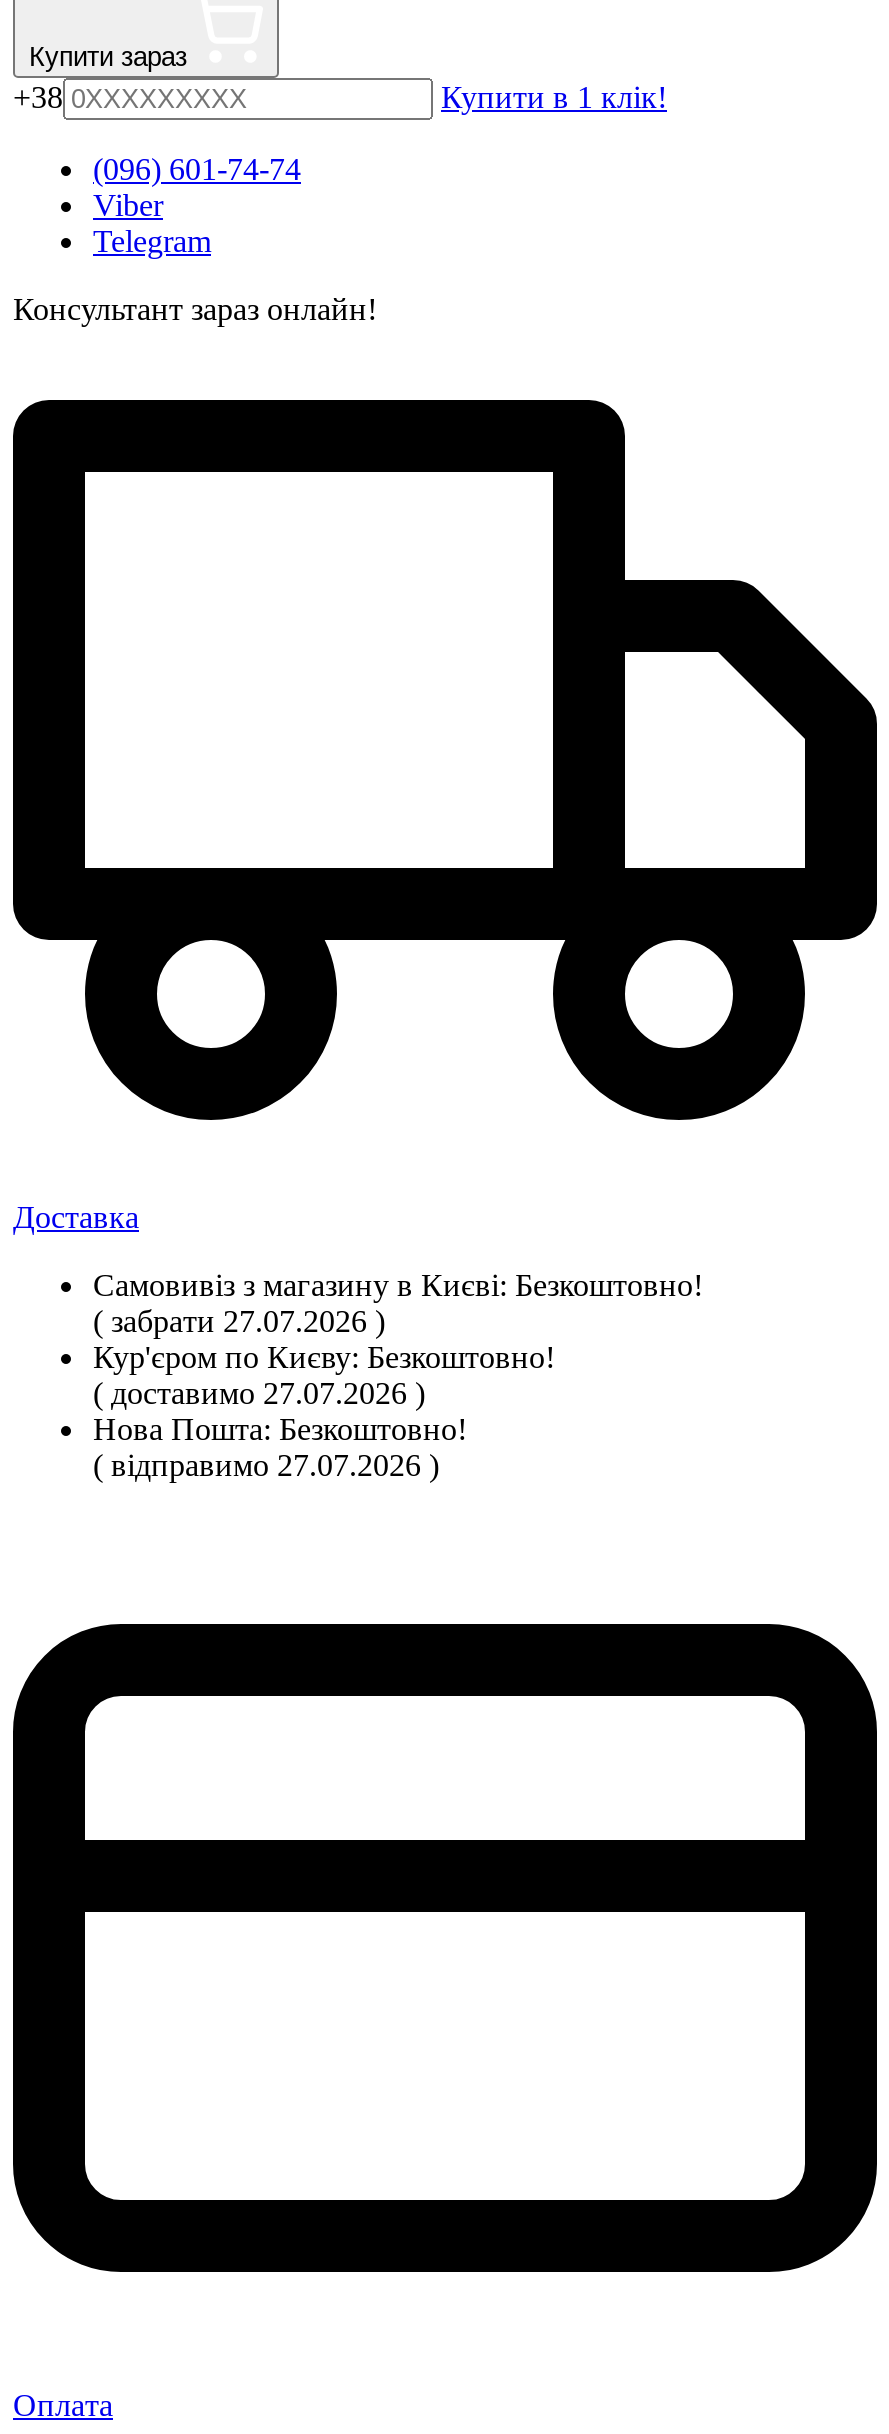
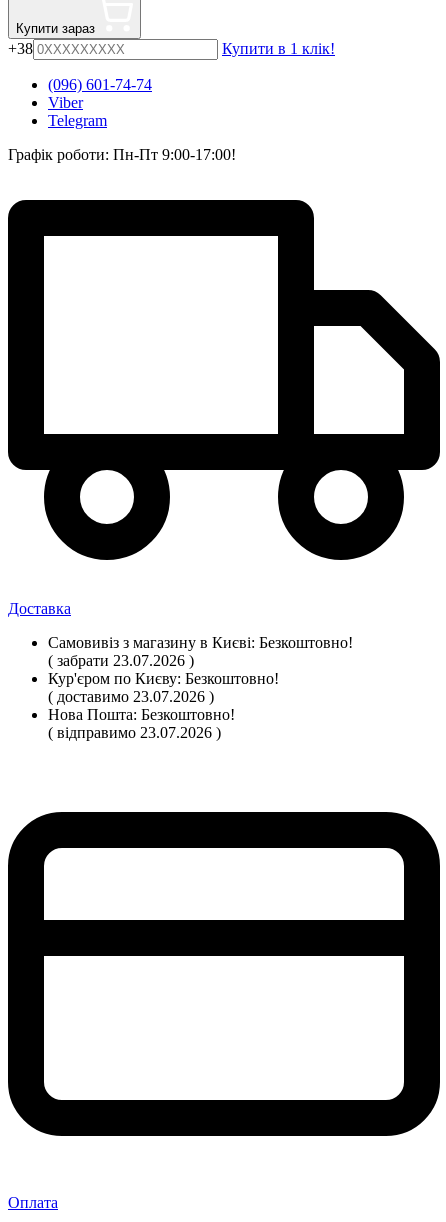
[13,293,377,327] Консультант зараз онлайн! -> [8,146,236,163] Графік роботи: Пн-Пт 9:00-17:00!
[93,1305,385,1339] ( забрати 27.07.2026 ) -> [48,652,194,669] ( забрати 23.07.2026 )
[93,1377,425,1411] ( доставимо 27.07.2026 ) -> [48,688,214,705] ( доставимо 23.07.2026 )
[93,1449,439,1483] ( відправимо 27.07.2026 ) -> [48,724,221,741] ( відправимо 23.07.2026 )

